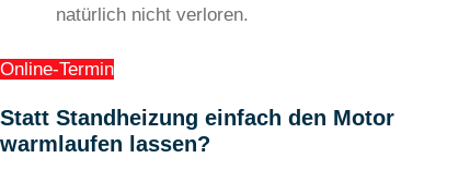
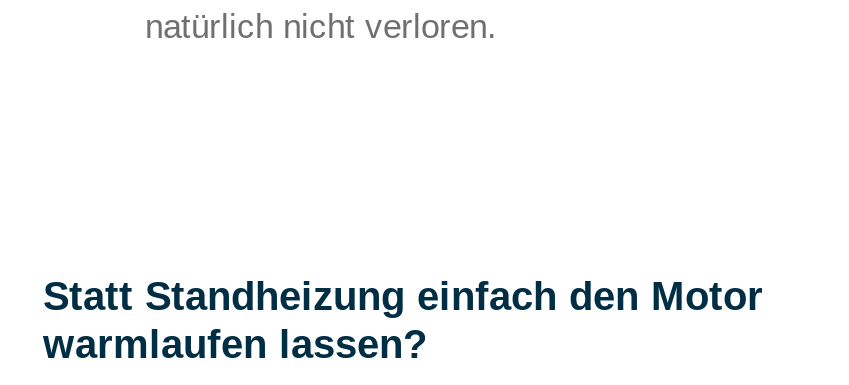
[0,59,114,80] Online-Termin -> none

